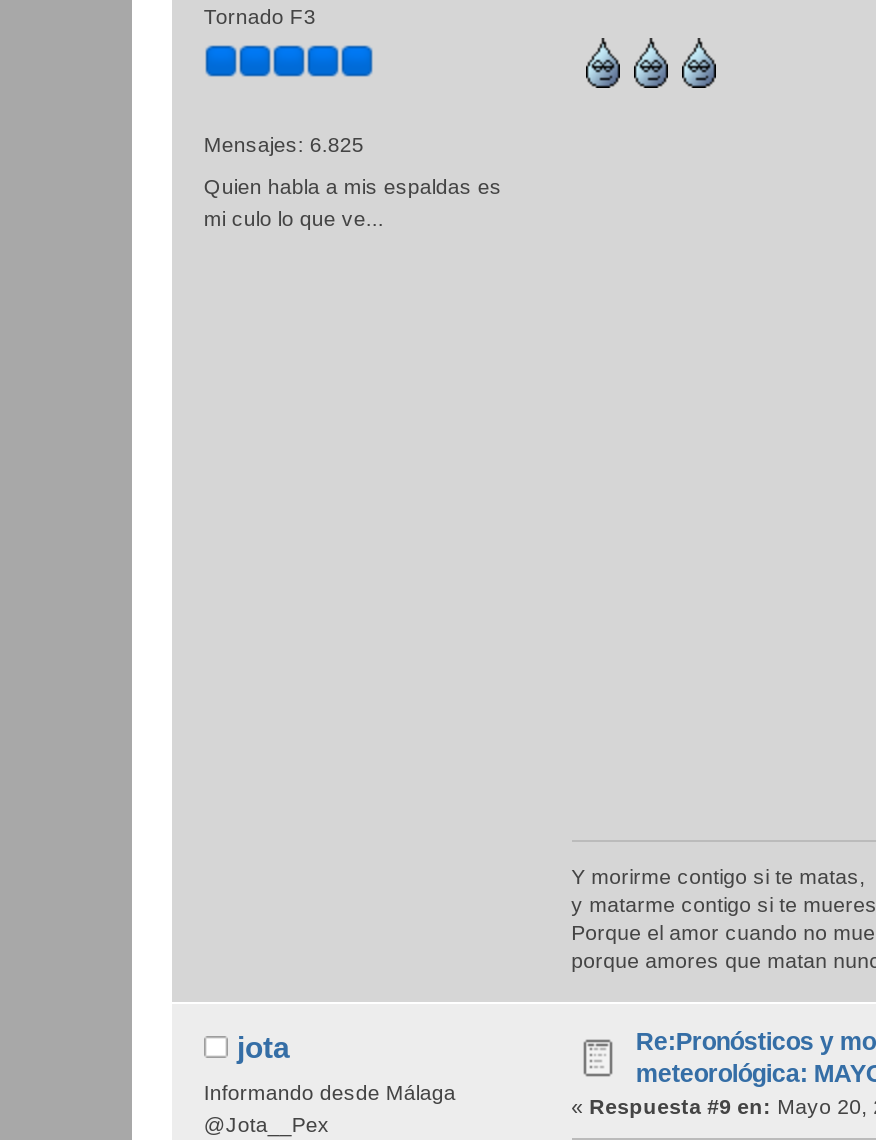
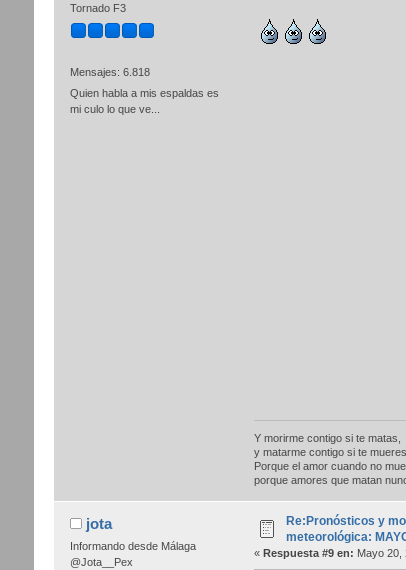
[204,132,364,156] Mensajes: 6.825 -> [70,66,150,78] Mensajes: 6.818

